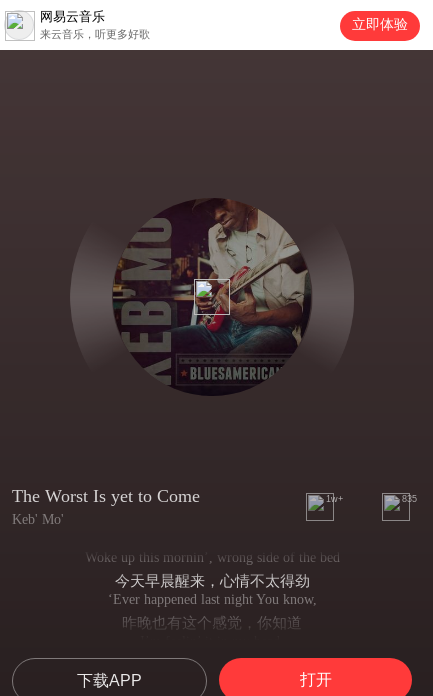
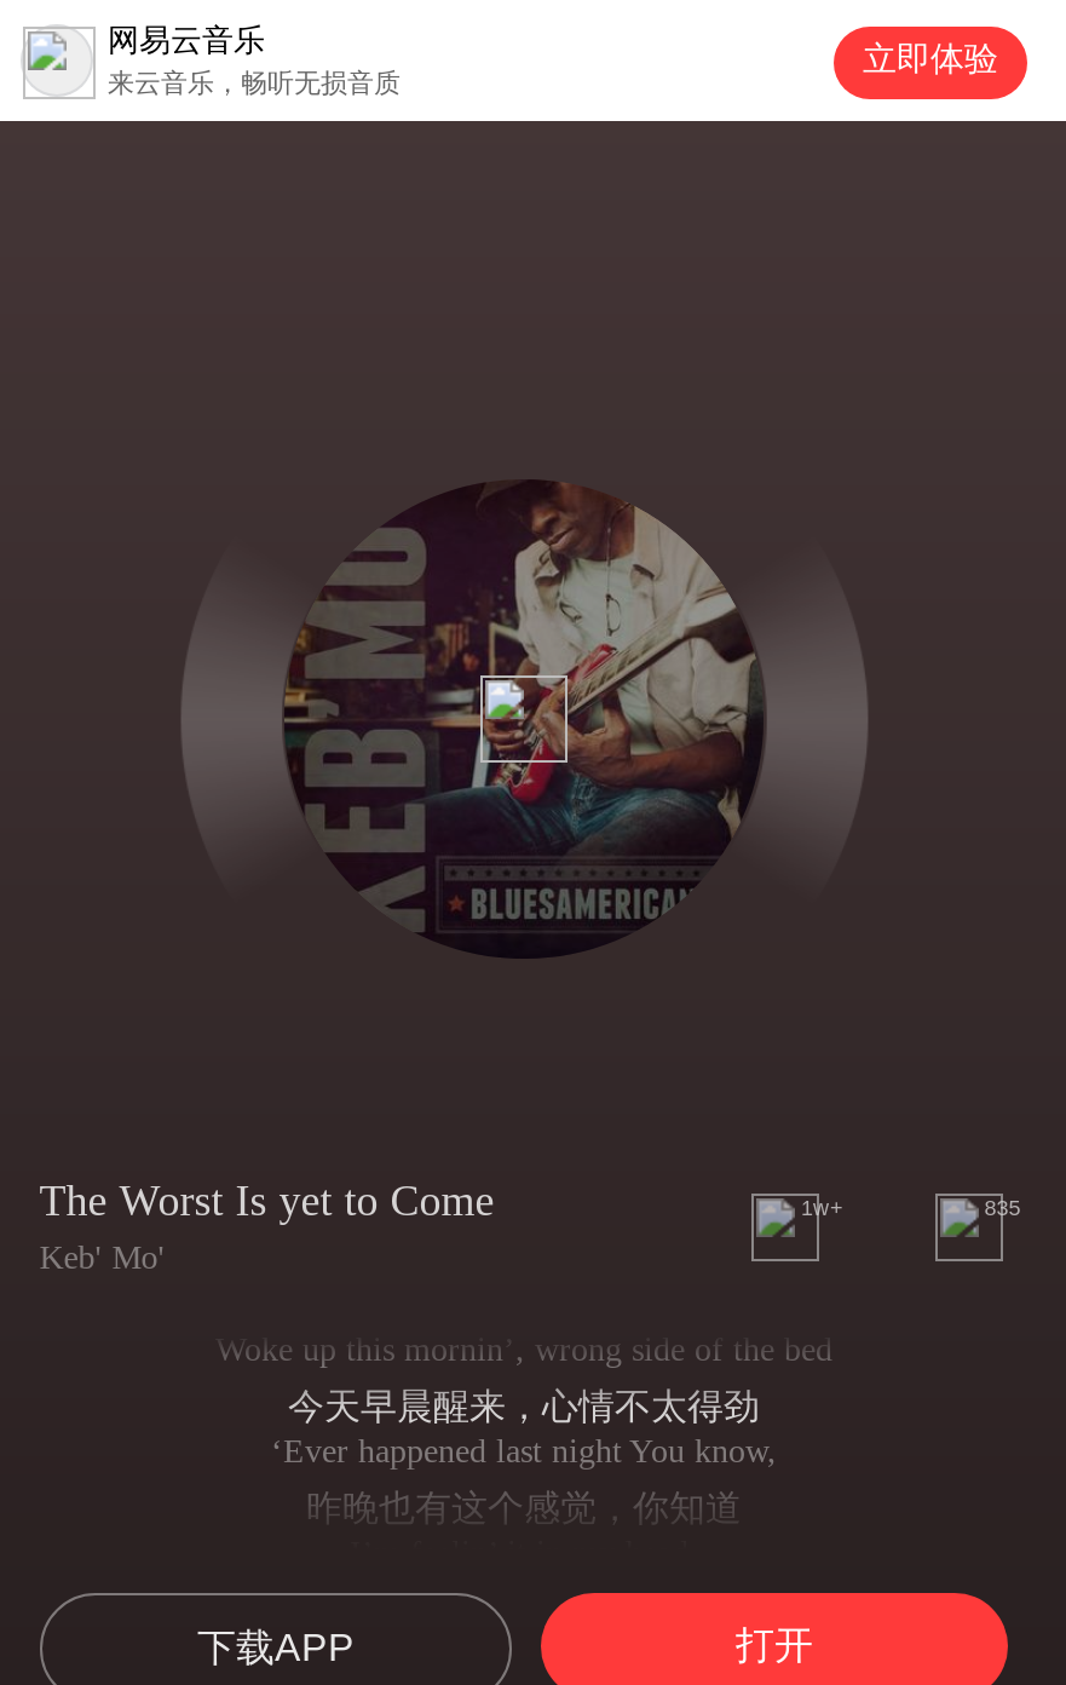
[40,28,150,40] 来云音乐，听更多好歌 -> [108,68,401,97] 来云音乐，畅听无损音质

